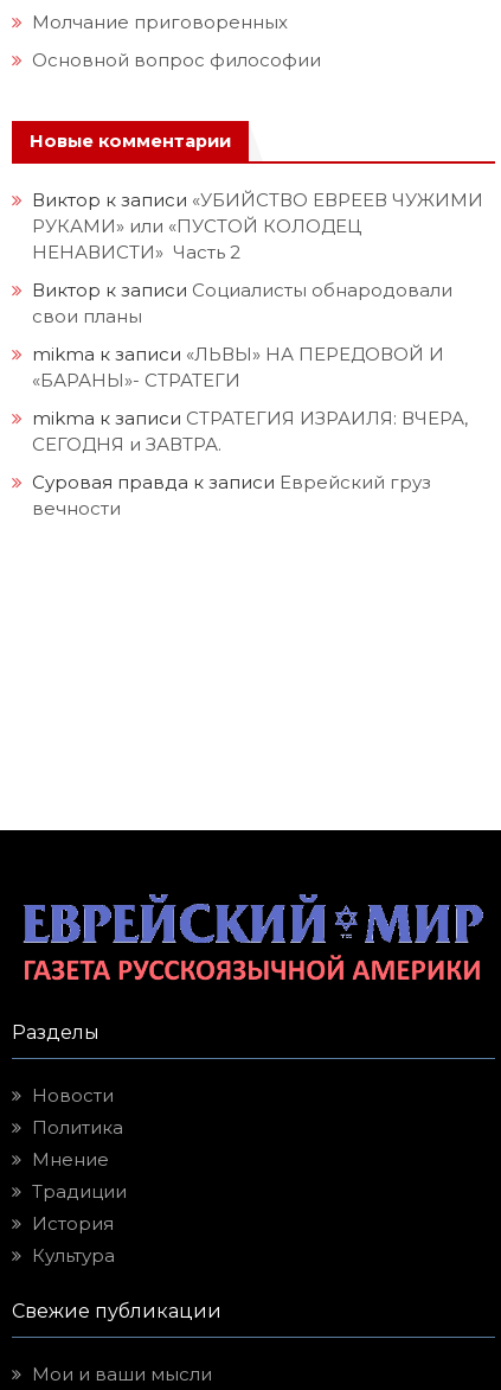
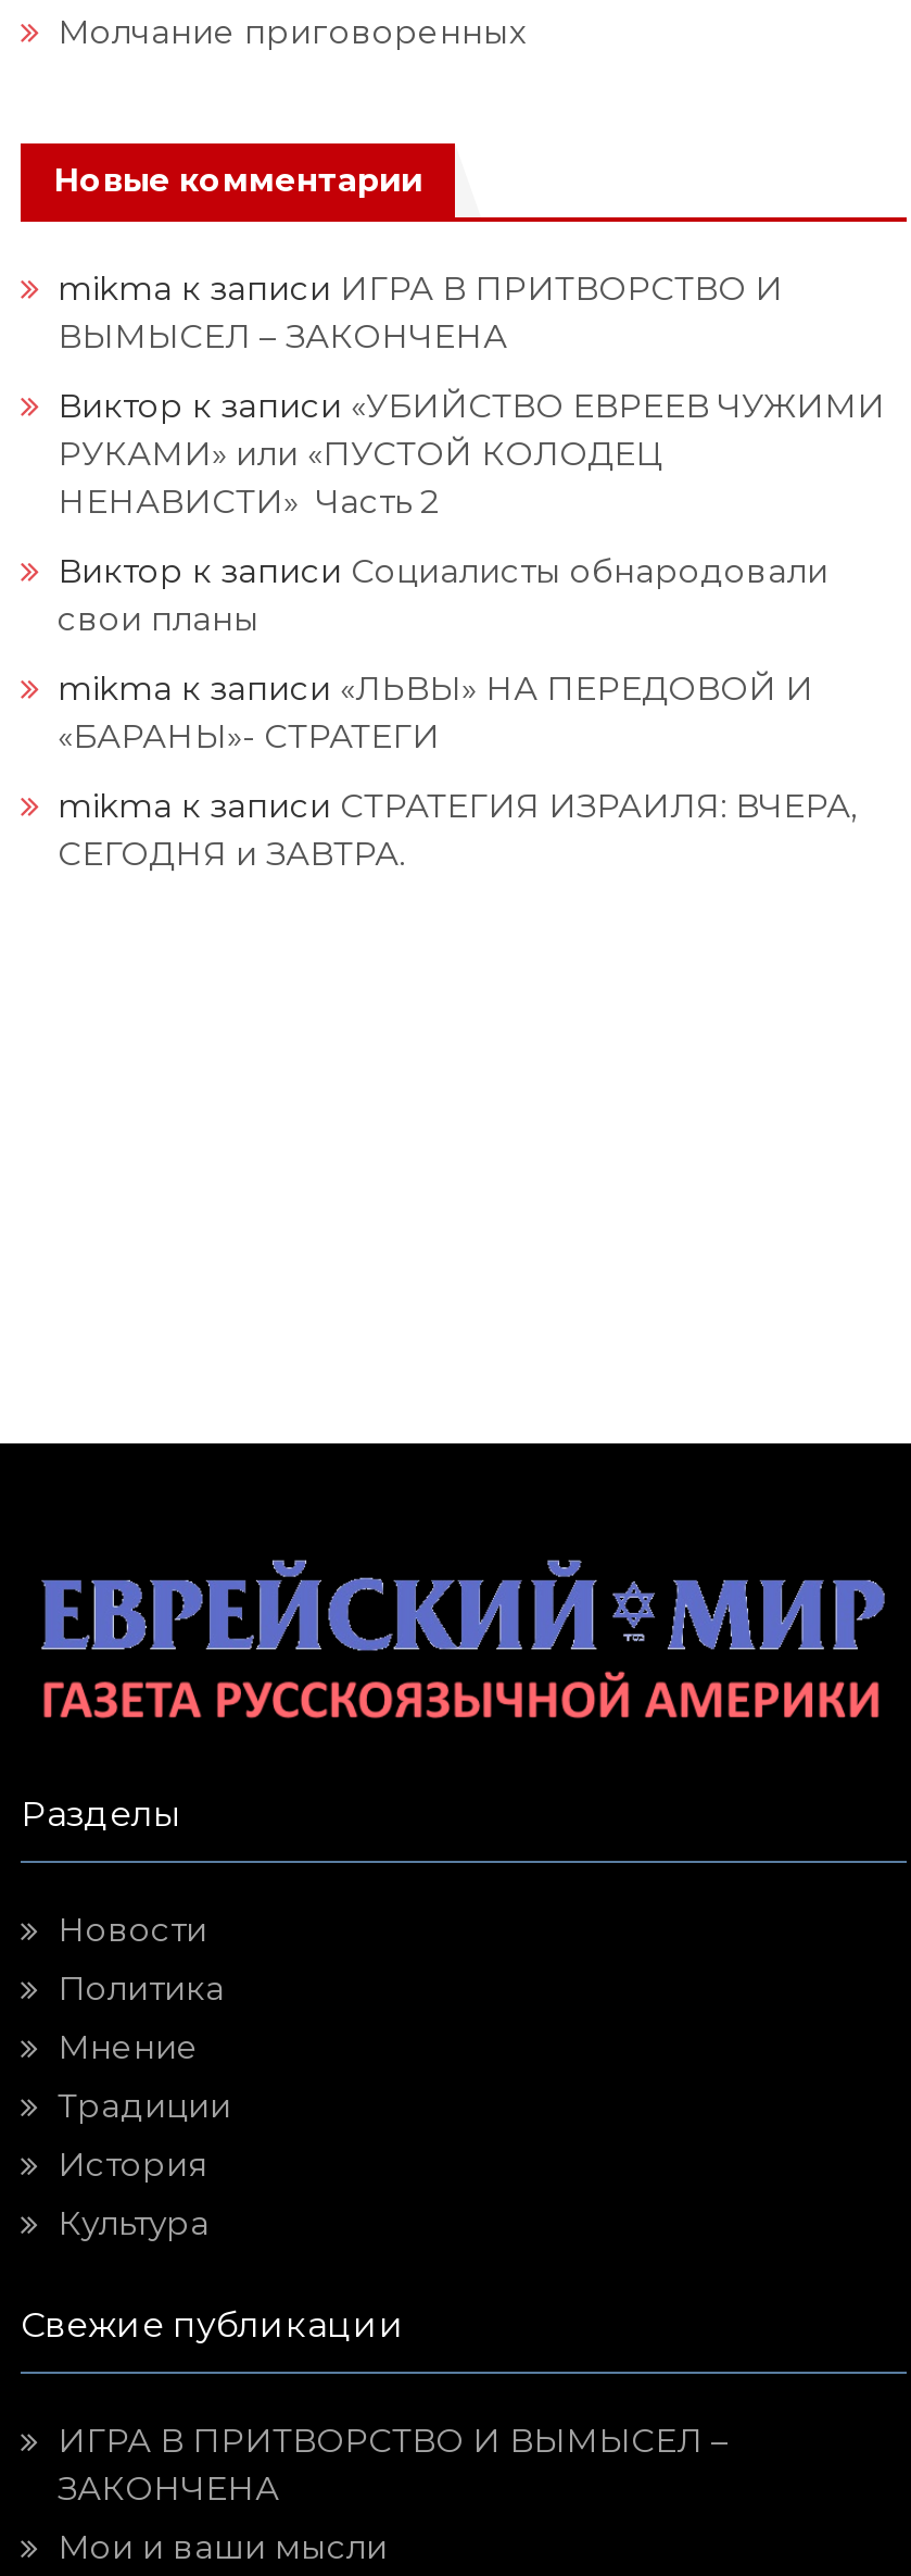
[32,48,321,71] Основной вопрос философии -> none
moved [30,130,231,151] -> [53,160,422,199]: Новые комментарии
none -> [58,267,783,356] mikma к записи ИГРА В ПРИТВОРСТВО И | ВЫМЫСЕЛ – ЗАКОНЧЕНА
[32,470,431,519] Суровая правда к записи Еврейский груз | вечности -> none
moved [335,906,410,944] -> [613,1583,750,1652]: [image]
moved [12,1021,221,1322] -> [21,1792,405,2344]: Разделы | Новости | Политика | Мнение | Традиции | История | Культура | Свежие публикации
none -> [58,2418,729,2508] ИГРА В ПРИТВОРСТВО И ВЫМЫСЕЛ – | ЗАКОНЧЕНА

